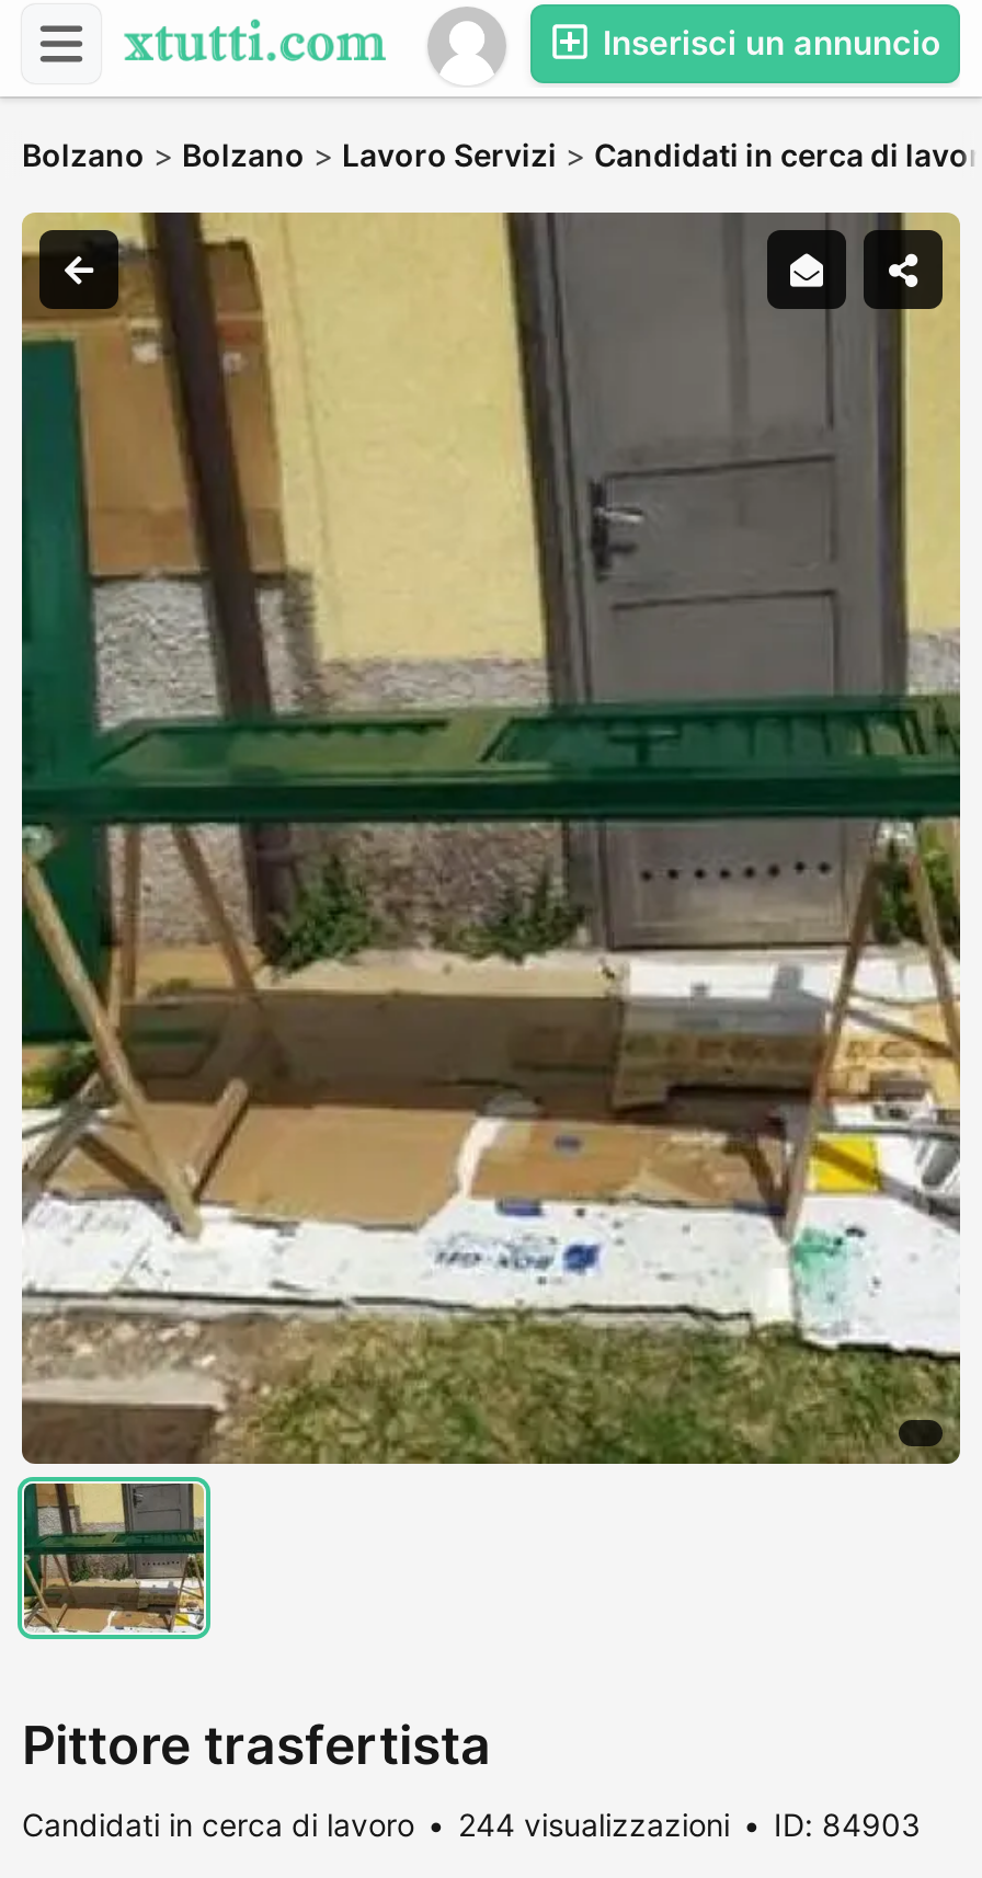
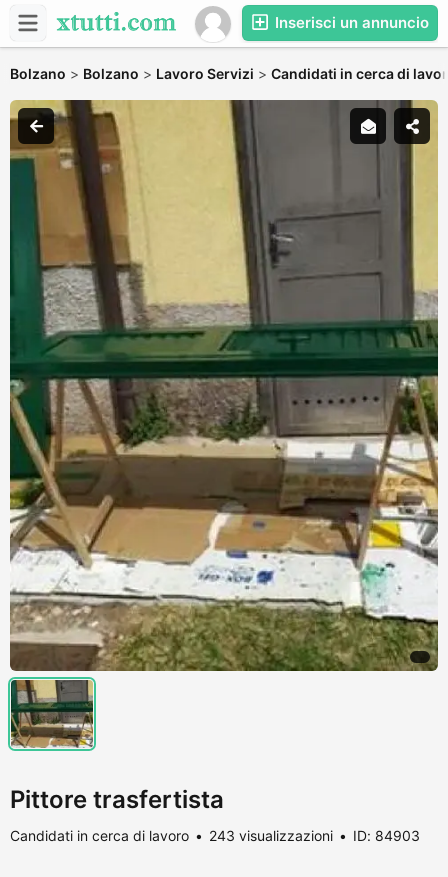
[458,1805,730,1842] 244 visualizzazioni -> [209,827,333,844] 243 visualizzazioni

